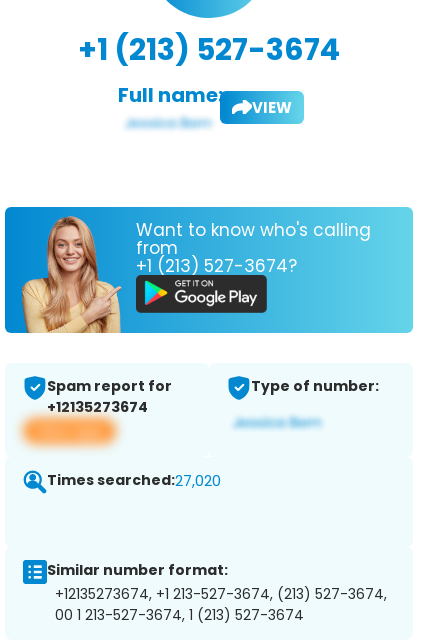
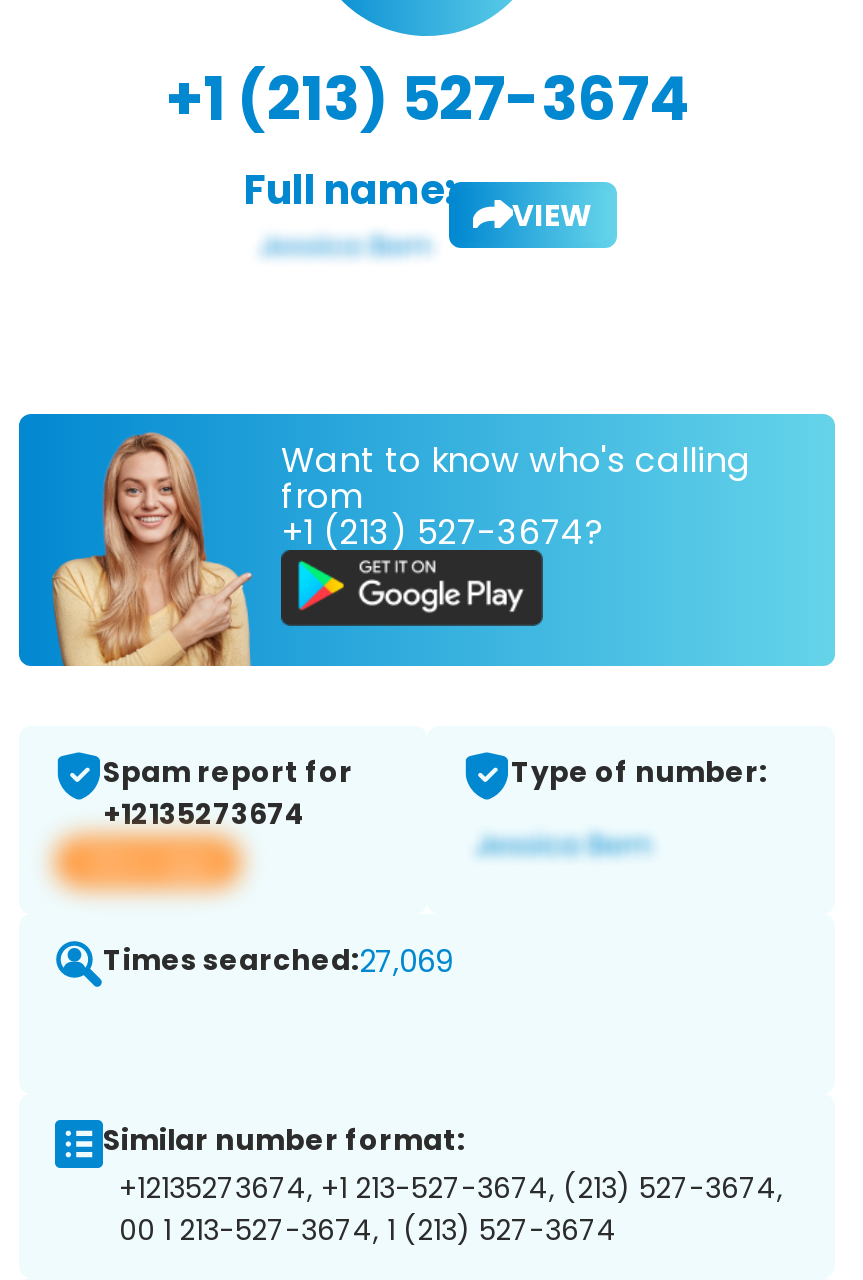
[47,470,221,491] Times searched:27,020 -> [103,940,453,982] Times searched:27,069

